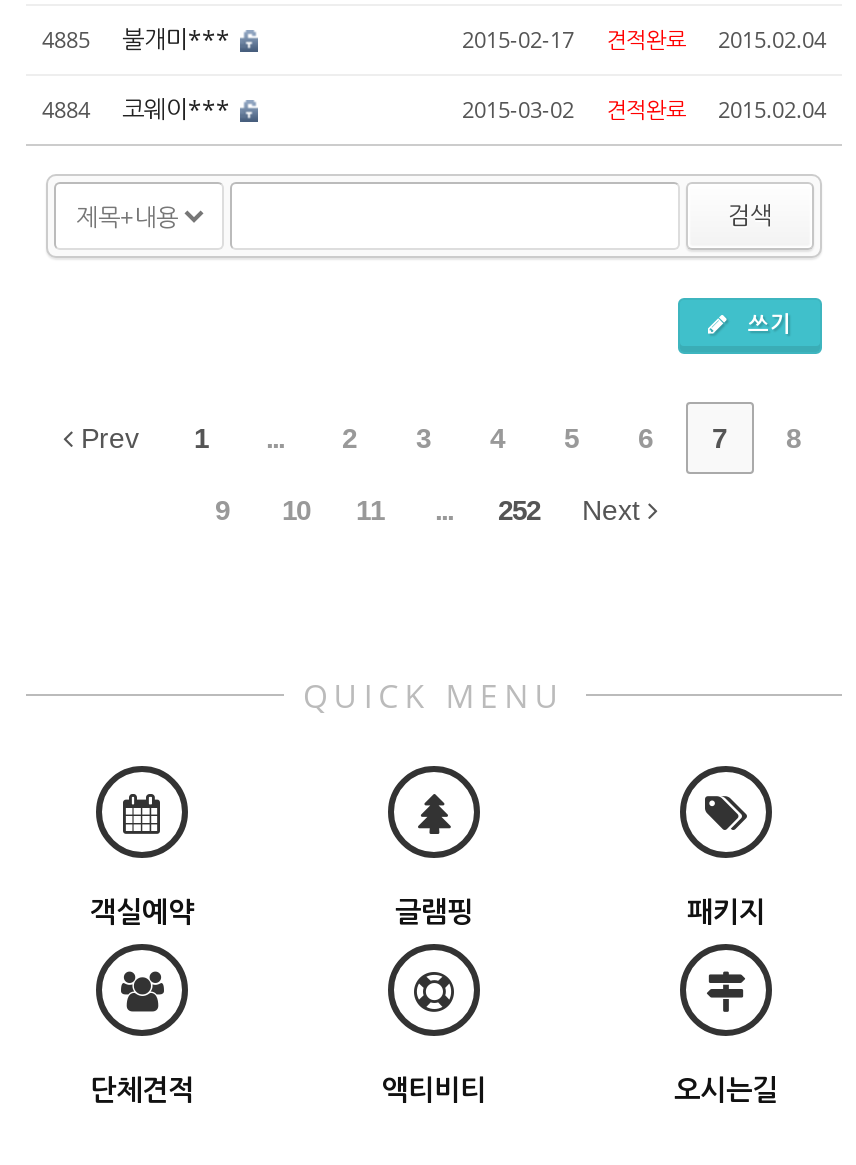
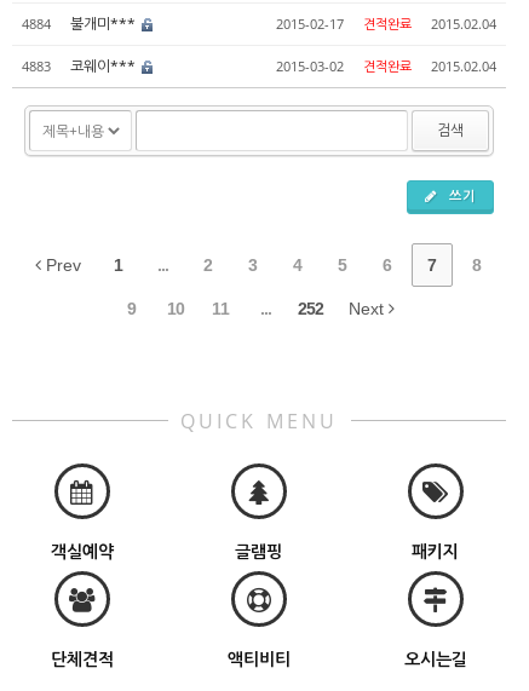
[42,22,236,56] 4885 불개미*** -> [22,13,139,34] 4884 불개미***
[42,92,236,126] 4884 코웨이*** -> [22,56,139,76] 4883 코웨이***

